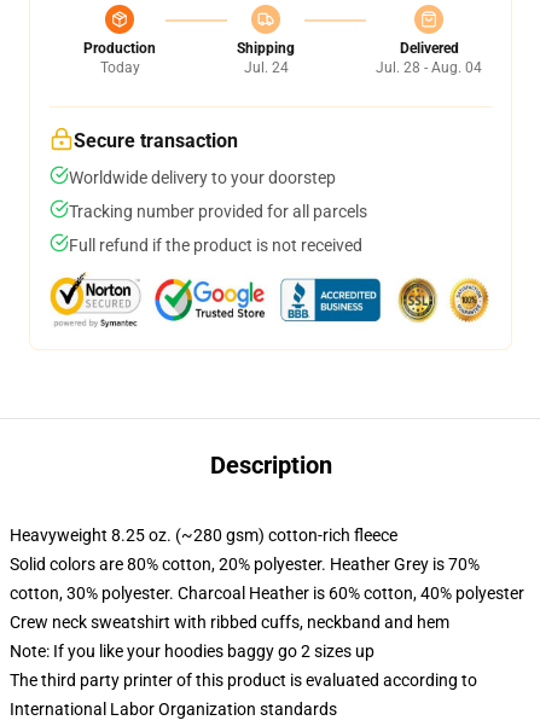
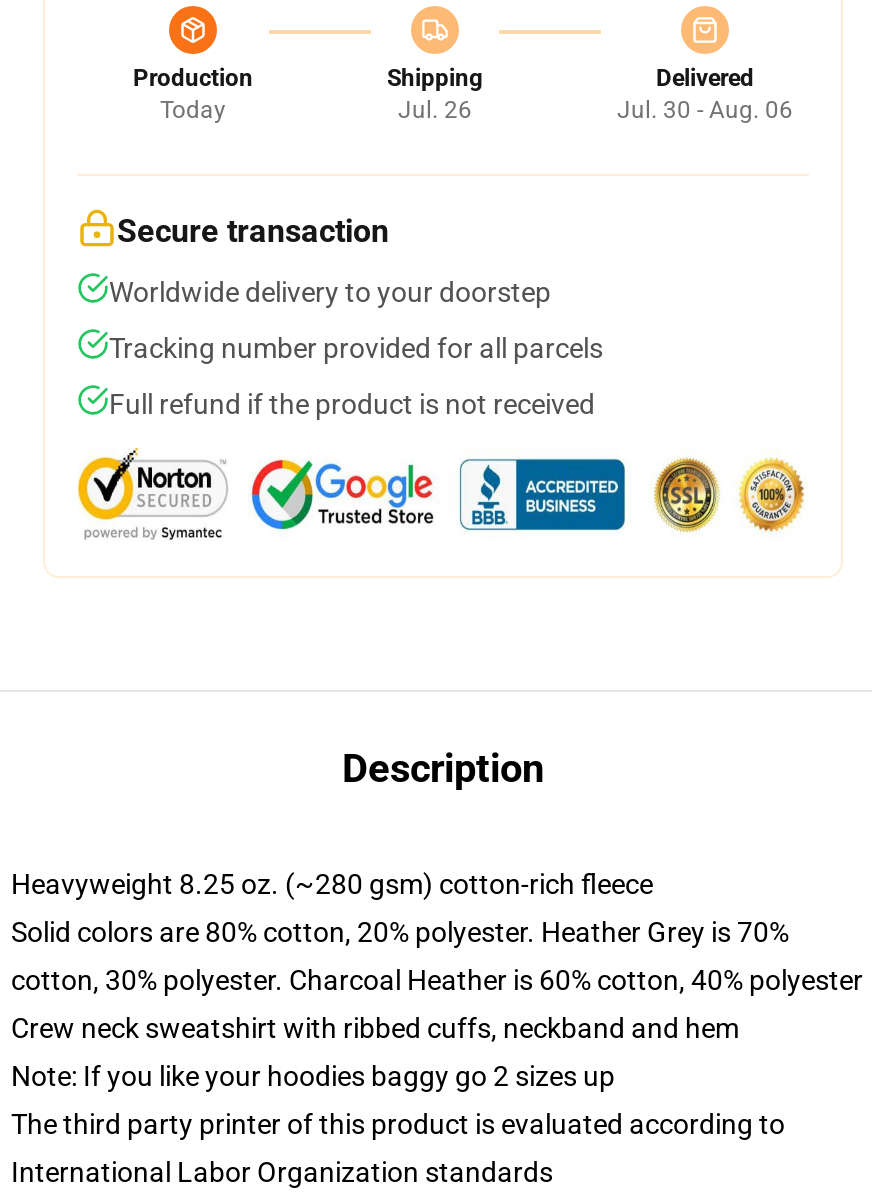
[243,59,288,76] Jul. 24 -> [398,96,472,124] Jul. 26
[376,59,482,76] Jul. 28 - Aug. 04 -> [617,96,793,124] Jul. 30 - Aug. 06

